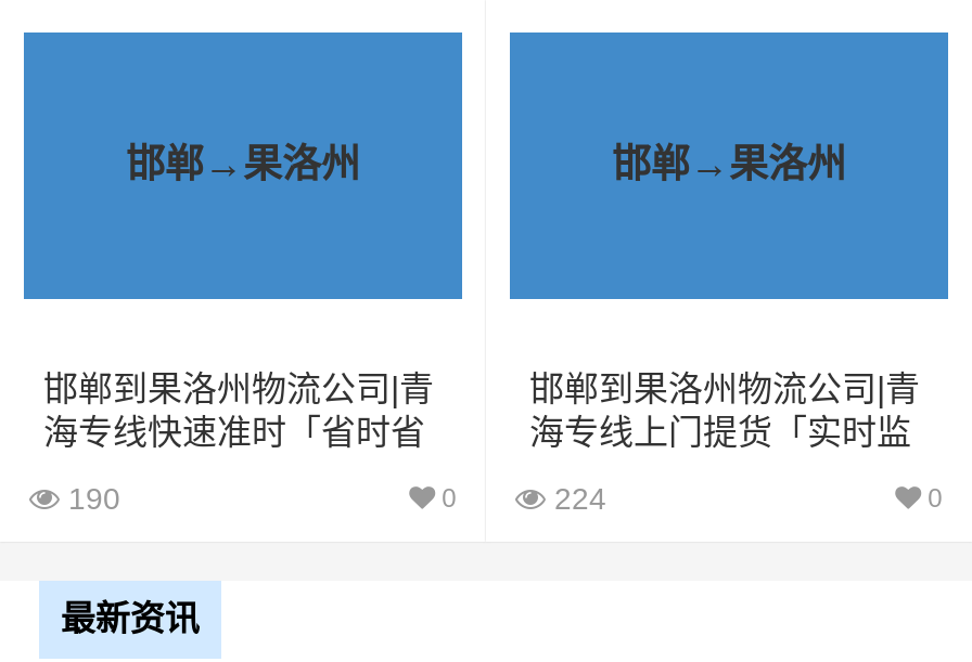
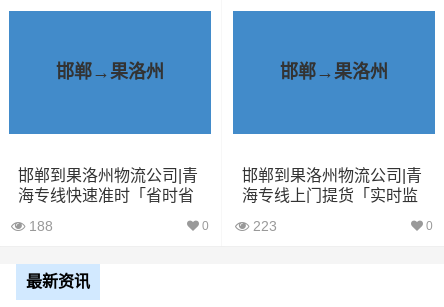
[59,481,120,516] 190 -> [25,218,53,234] 188
[545,481,606,516] 224 -> [249,218,277,234] 223

